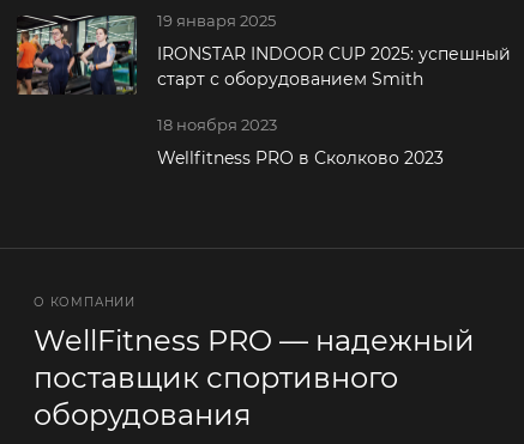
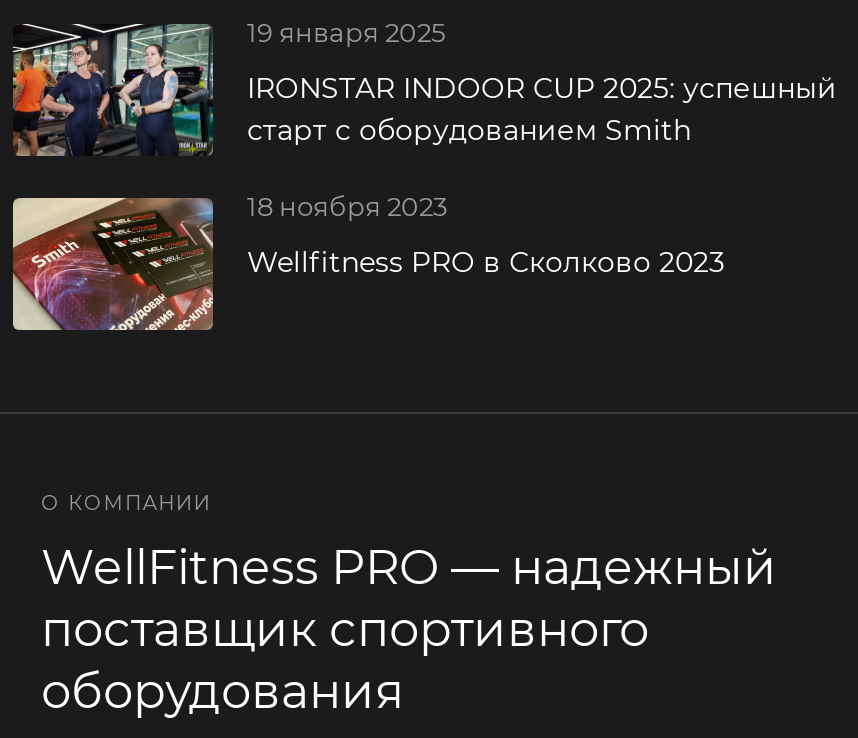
none -> [11,196,215,332] [image]

